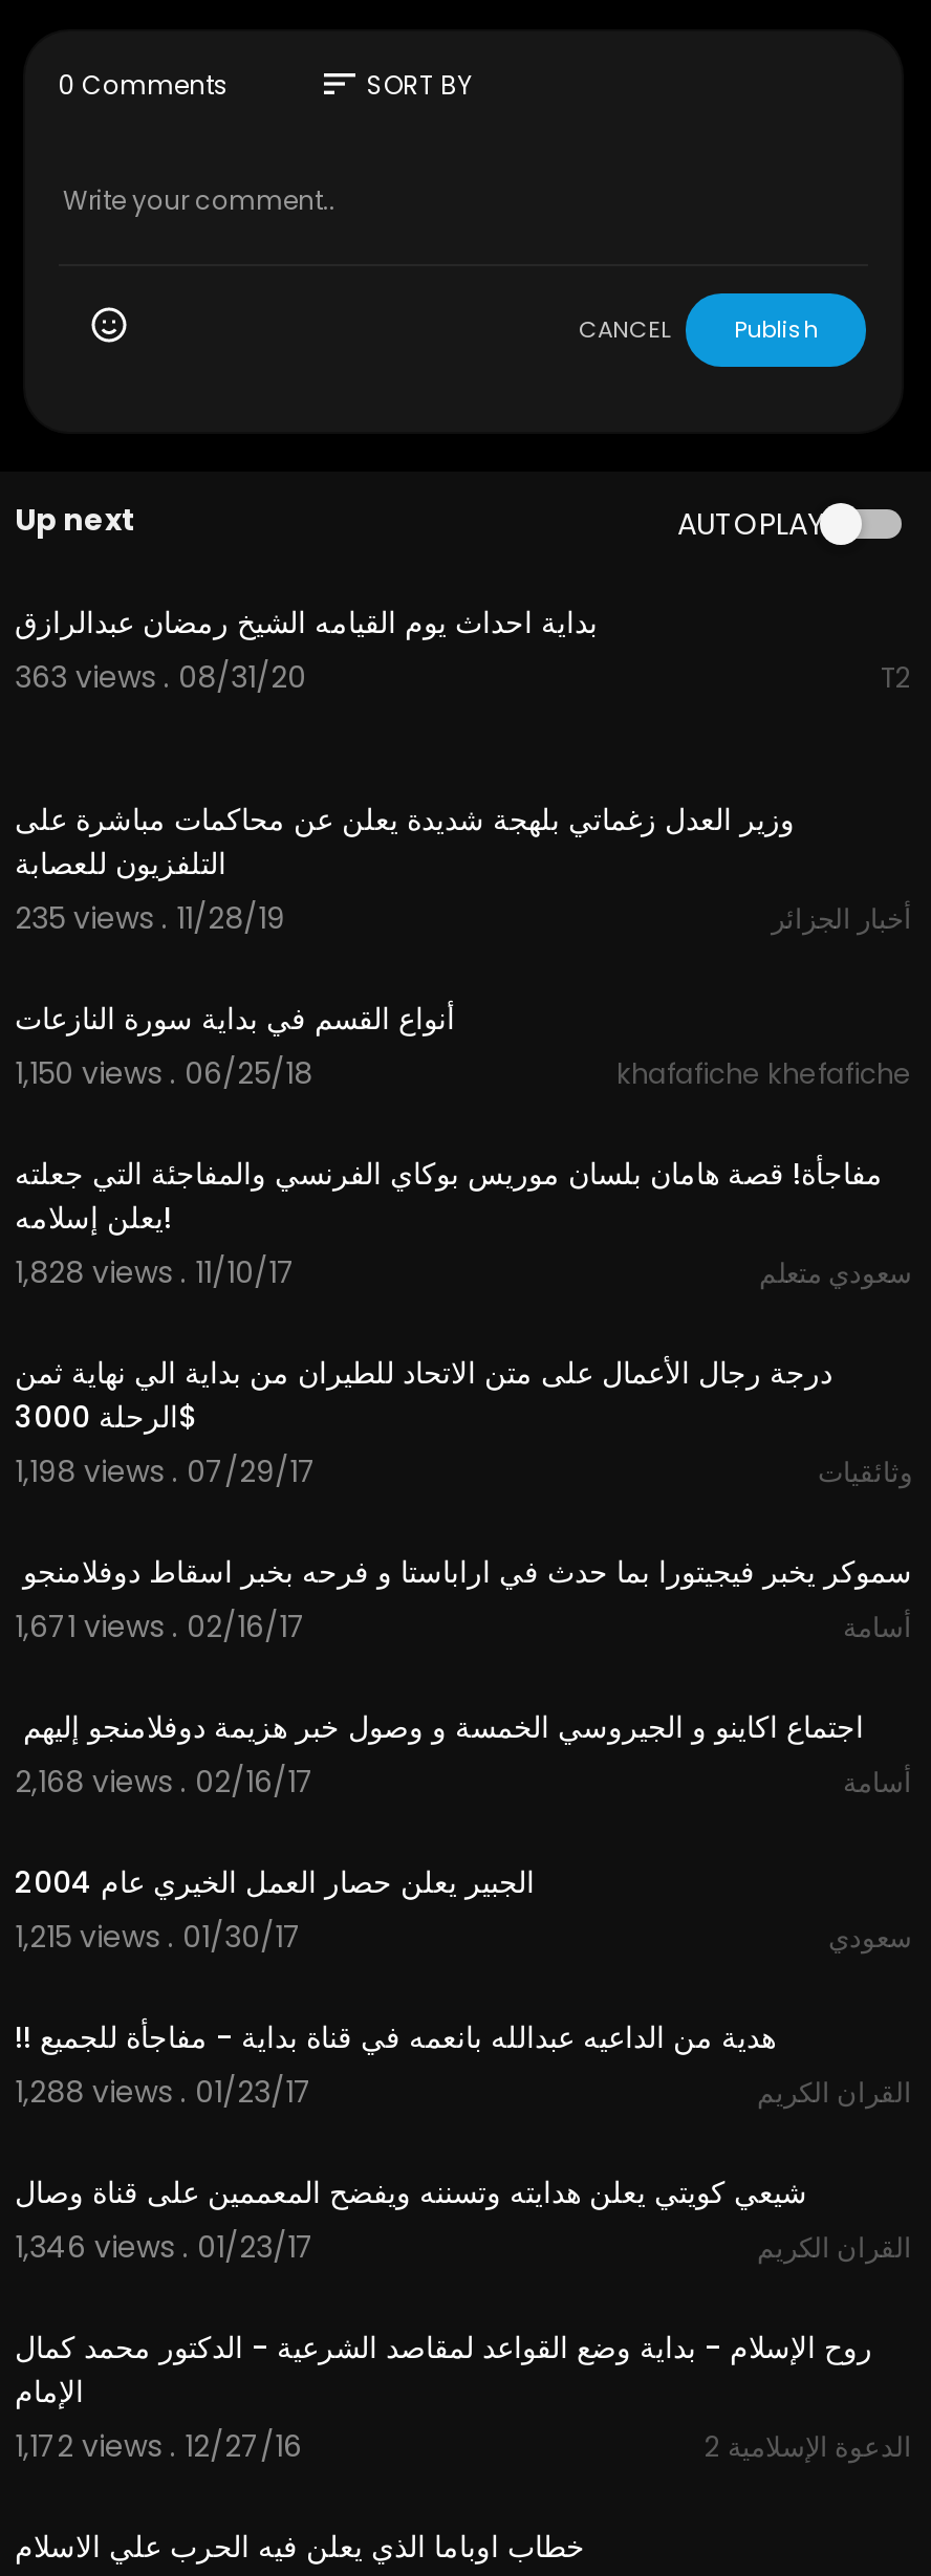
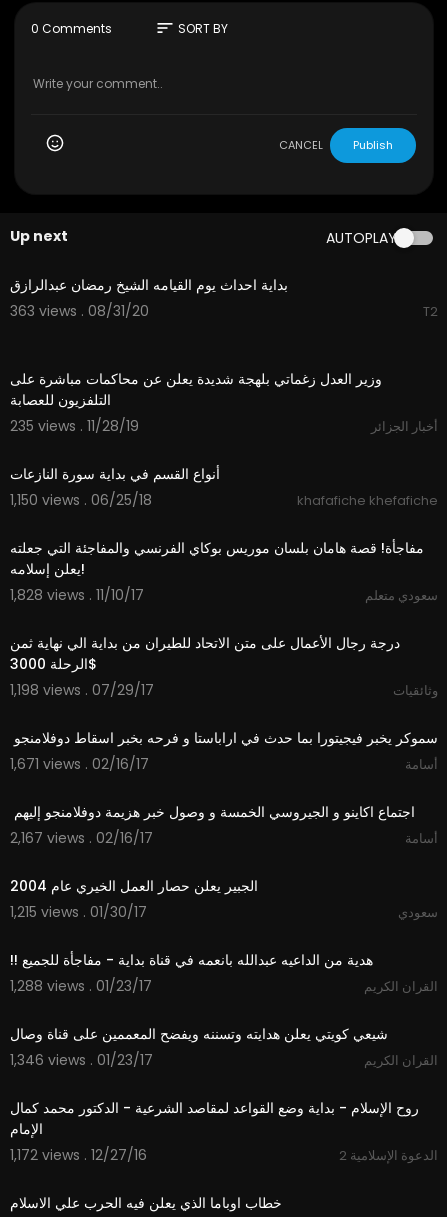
[15,1761,315,1803] 2,168 views . 02/16/17 -> [10,828,153,848] 2,167 views . 02/16/17

